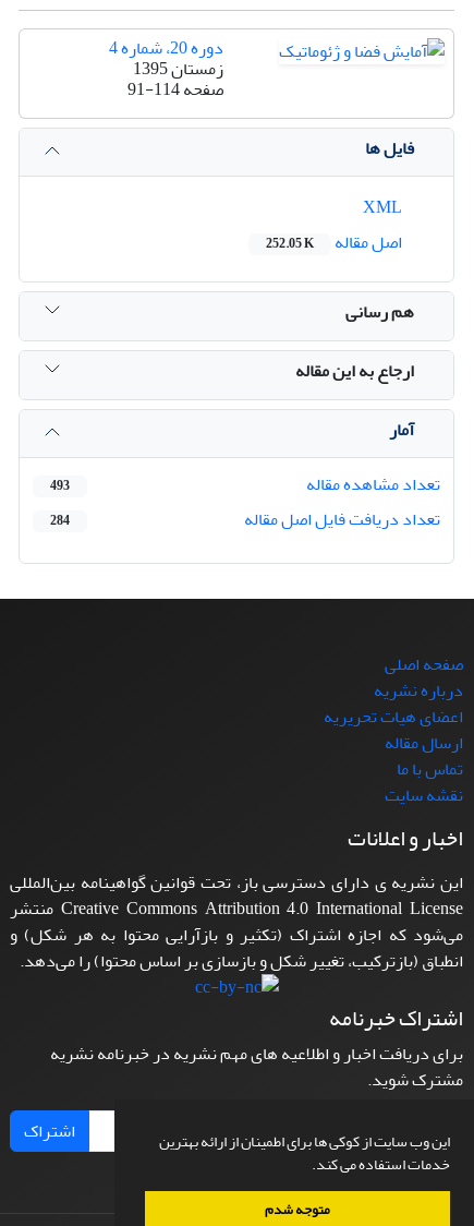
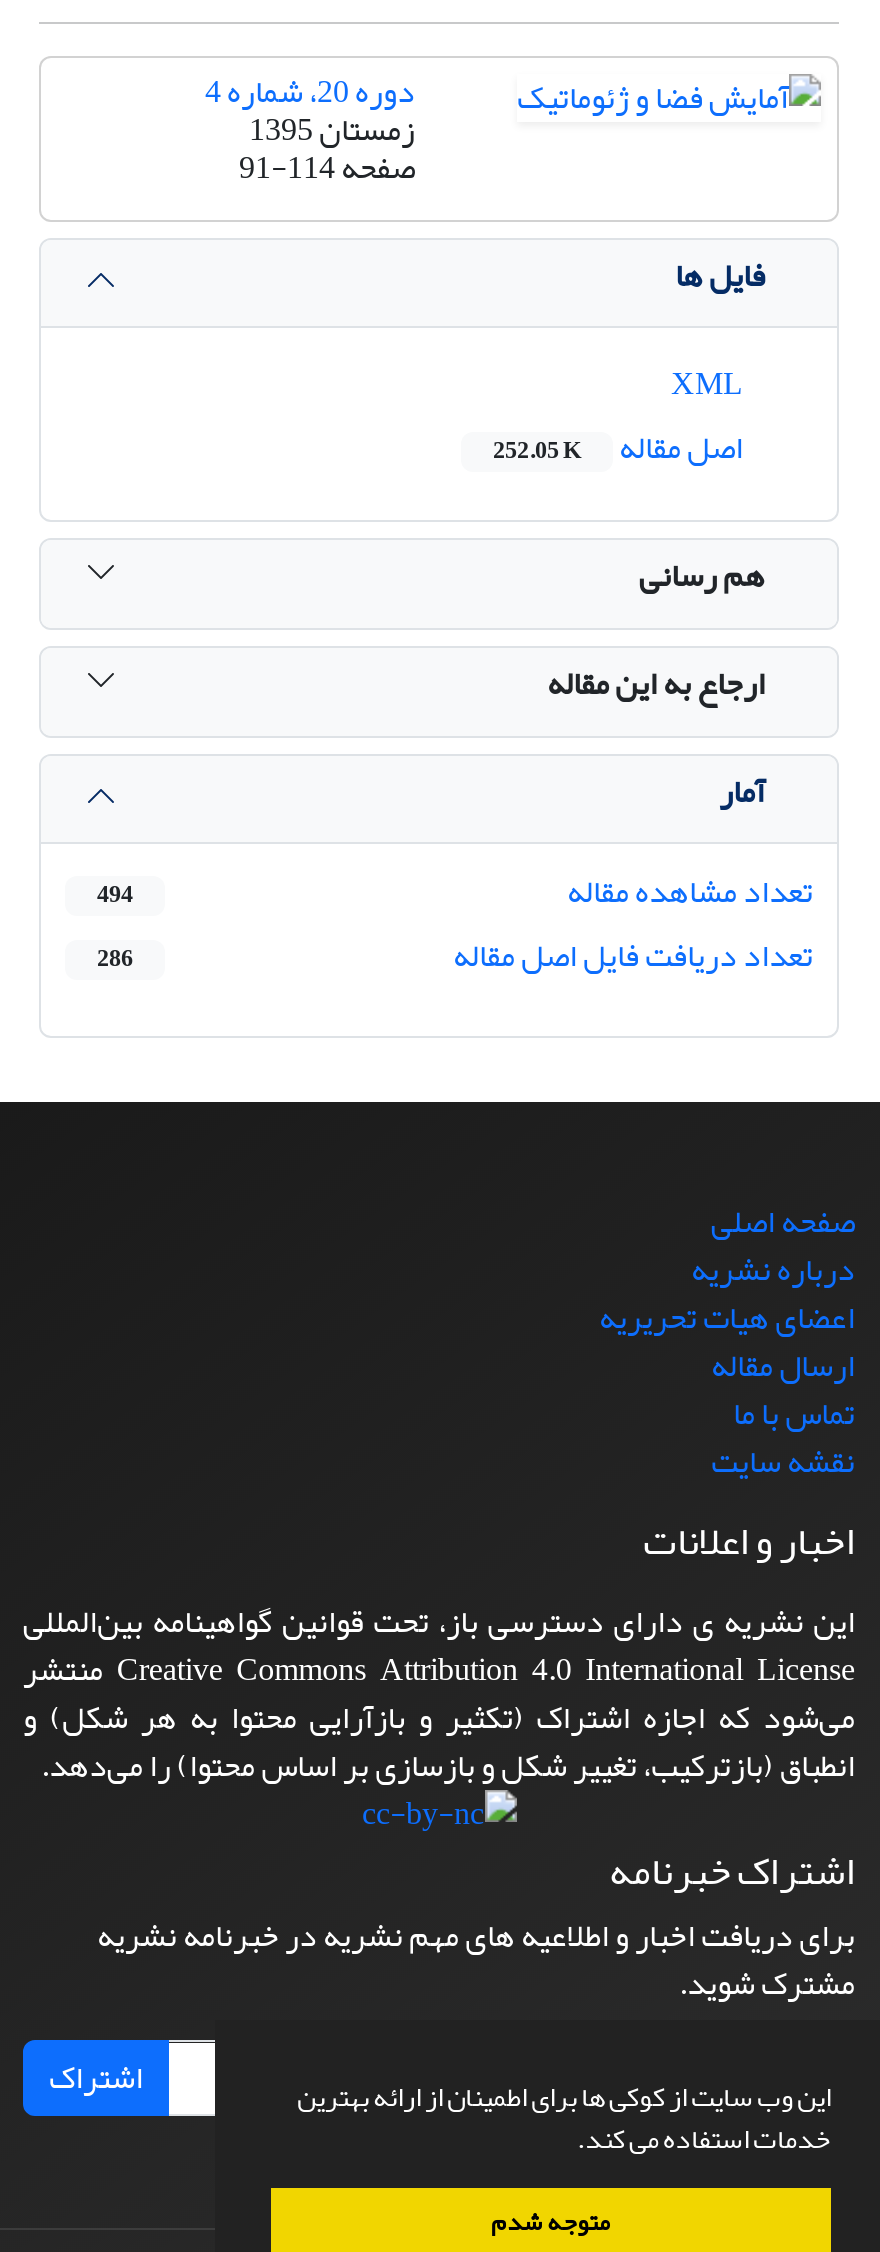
[50,474,70,499] 493 -> [97,872,133,918] 494
[50,509,70,534] 284 -> [97,936,133,982] 286

